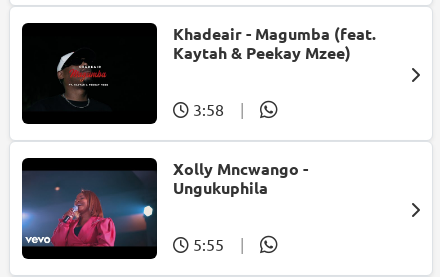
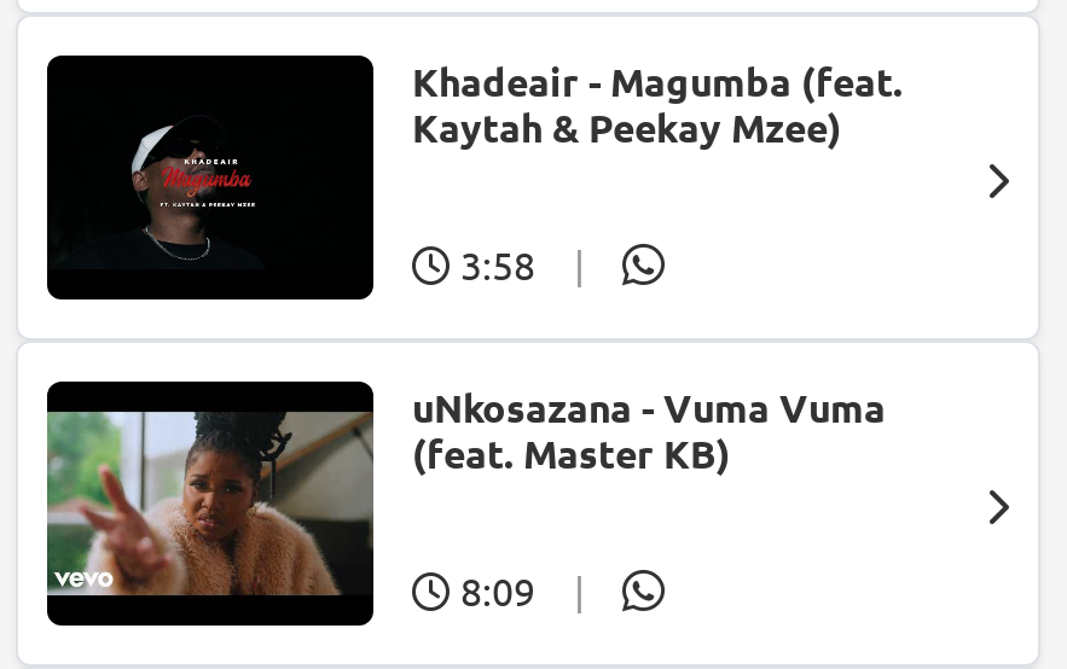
[21,158,308,247] [image] | Xolly Mncwango - | Ungukuphila -> [45,381,886,597] [image] | uNkosazana - Vuma Vuma | (feat. Master KB)
[193,234,224,254] 5:55 -> [460,565,535,613] 8:09

